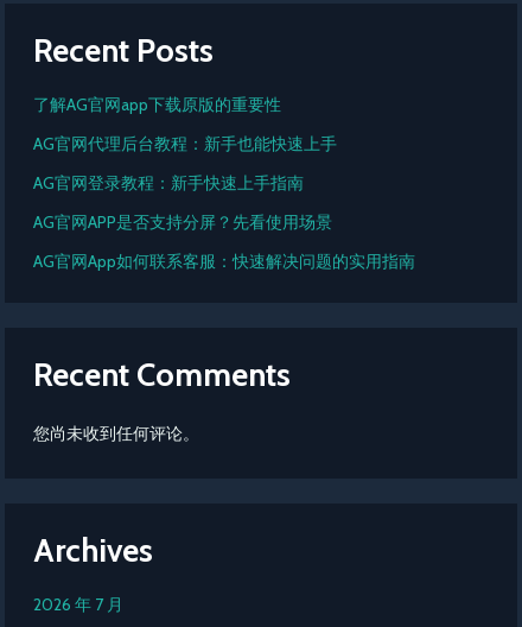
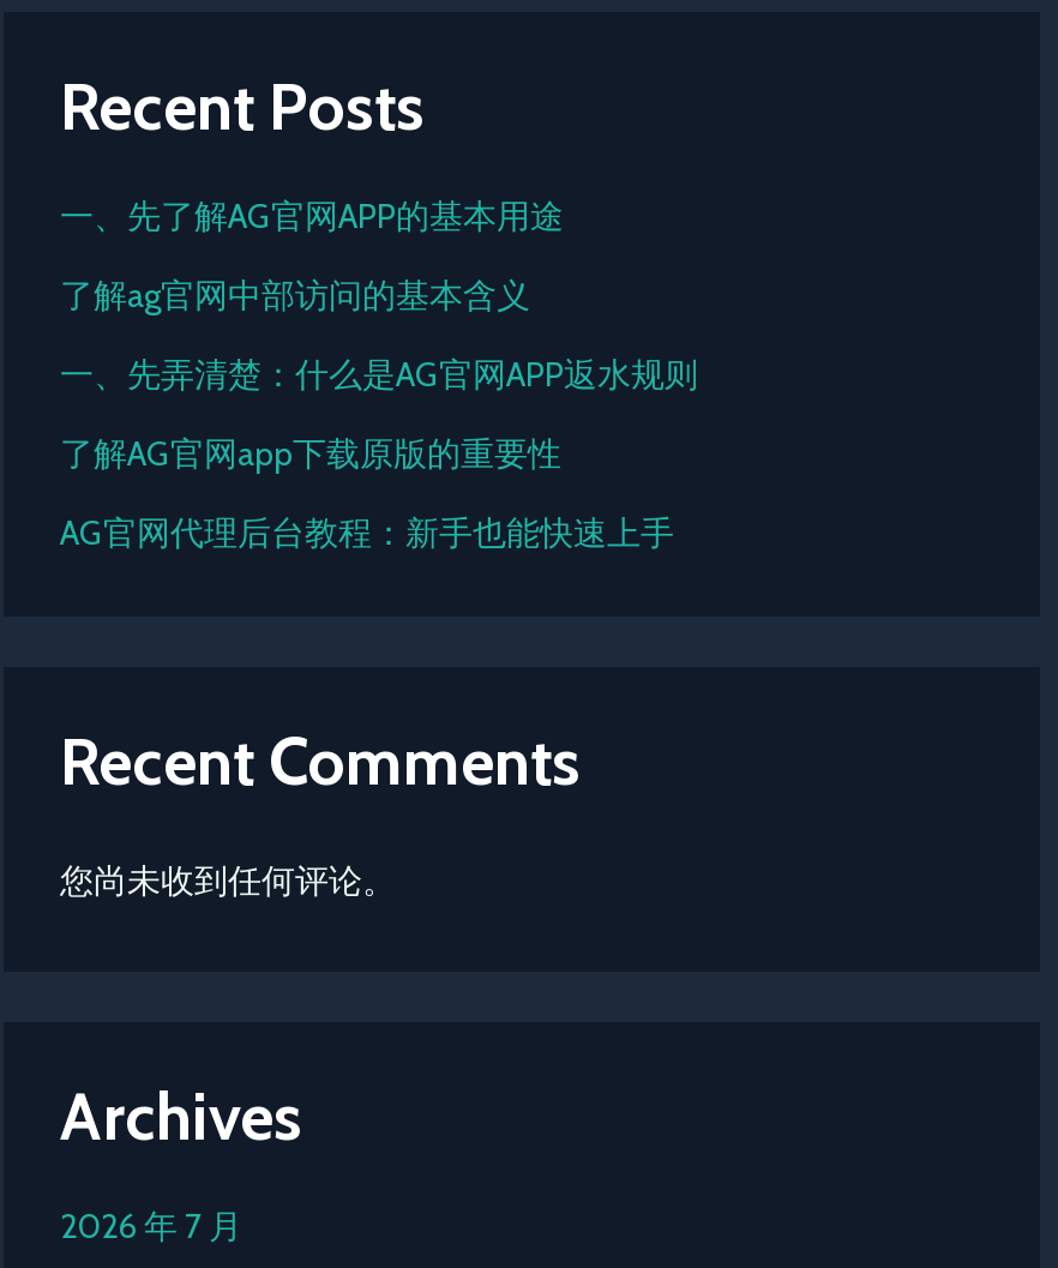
none -> [60,194,698,395] 一、先了解AG官网APP的基本用途 | 了解ag官网中部访问的基本含义 | 一、先弄清楚：什么是AG官网APP返水规则
moved [33,94,336,155] -> [60,431,674,554]: 了解AG官网app下载原版的重要性 | AG官网代理后台教程：新手也能快速上手
[33,173,415,272] AG官网登录教程：新手快速上手指南 | AG官网APP是否支持分屏？先看使用场景 | AG官网App如何联系客服：快速解决问题的实用指南 -> none

